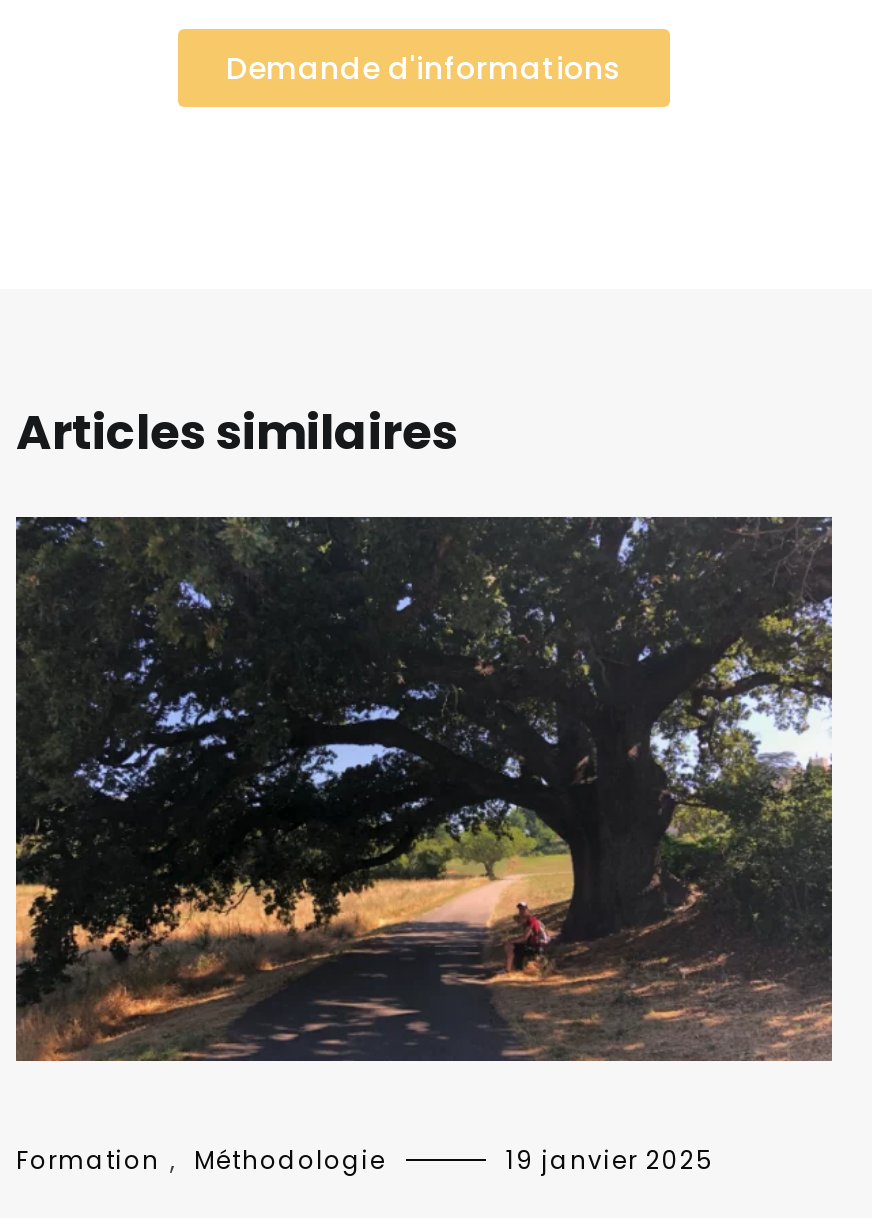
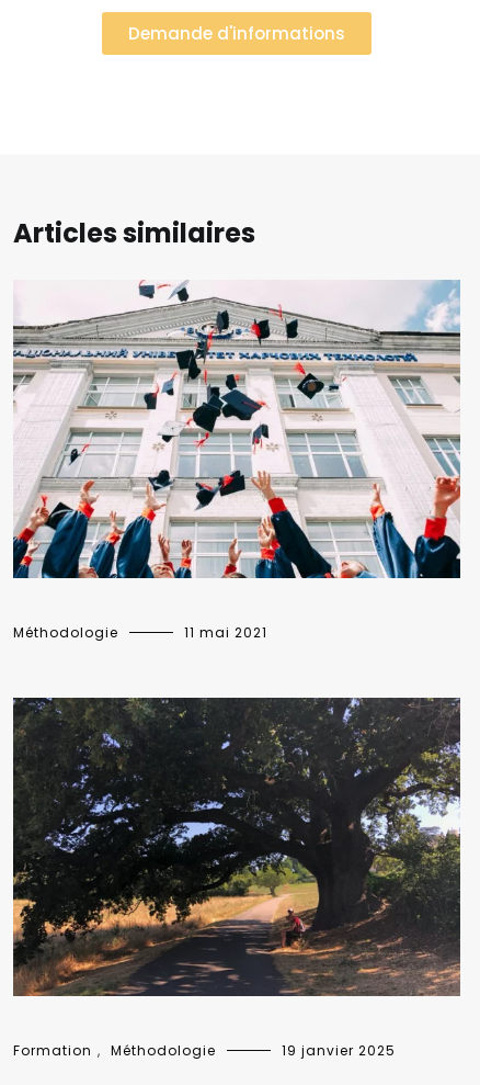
none -> [12,280,461,579] [image]
none -> [13,623,267,642] Méthodologie | 11 mai 2021

